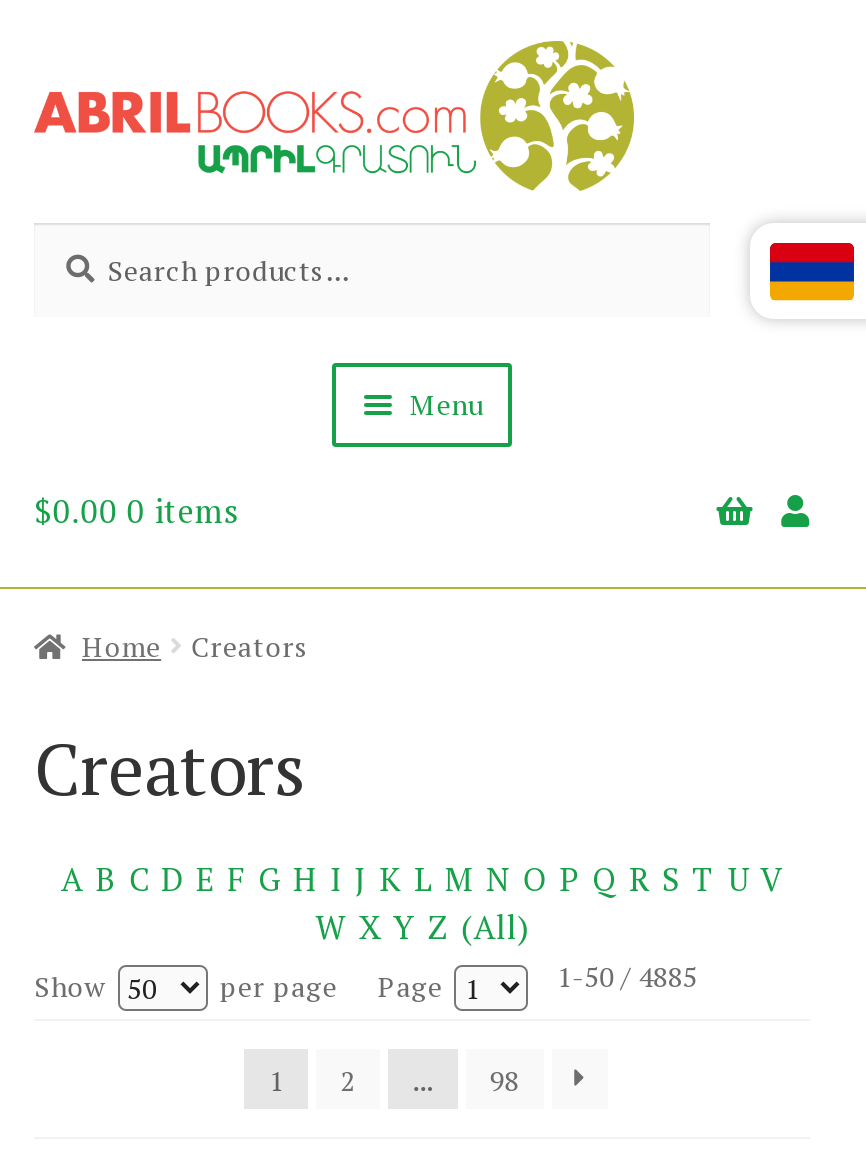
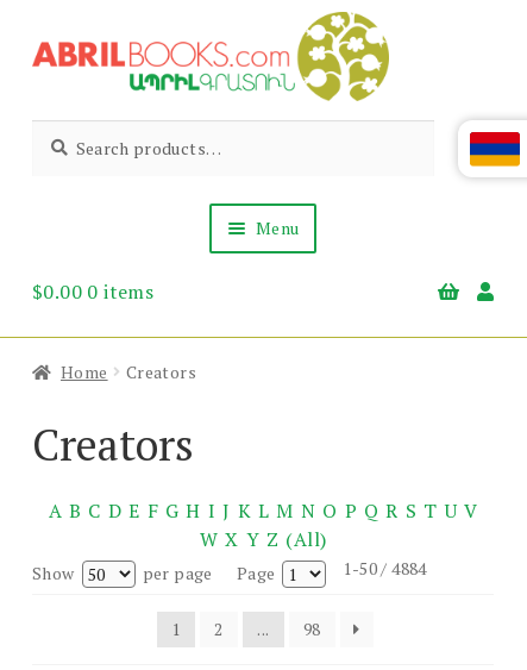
[557,957,698,995] 1-50 / 4885 -> [343,557,427,579] 1-50 / 4884

